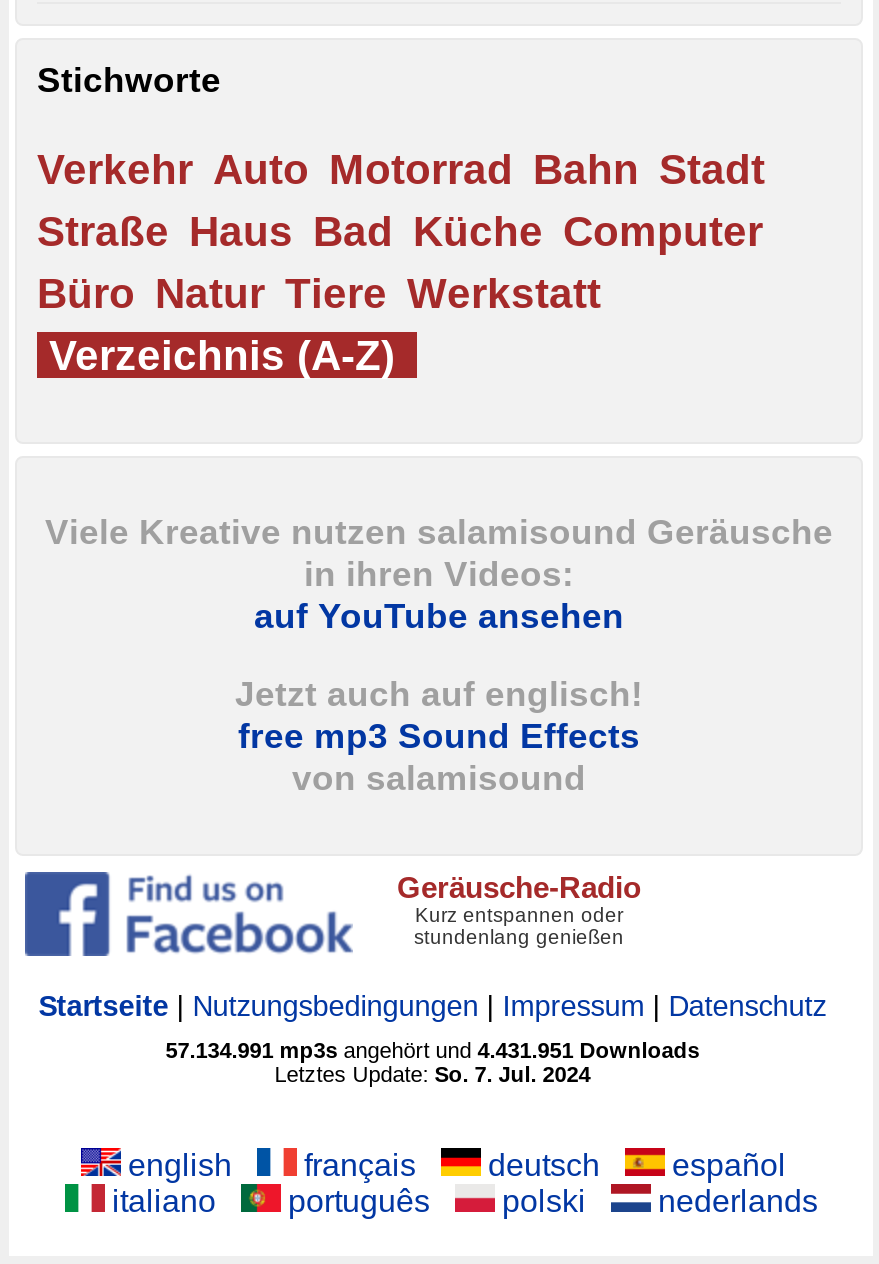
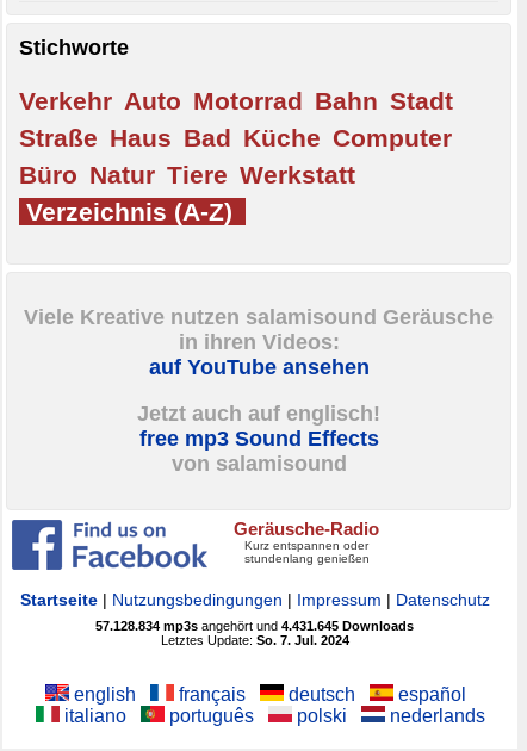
[165,1039,699,1063] 57.134.991 mp3s angehört und 4.431.951 Downloads -> [96,619,414,633] 57.128.834 mp3s angehört und 4.431.645 Downloads

